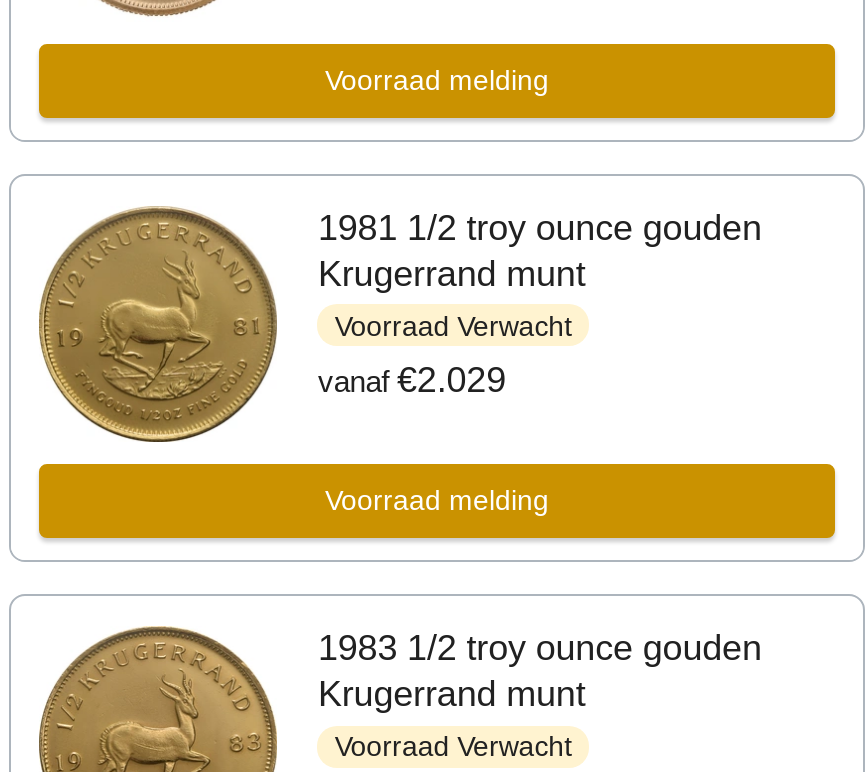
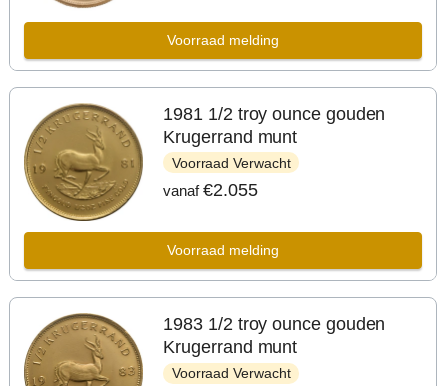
[318,360,506,400] vanaf €2.029 -> [163,180,257,200] vanaf €2.055

